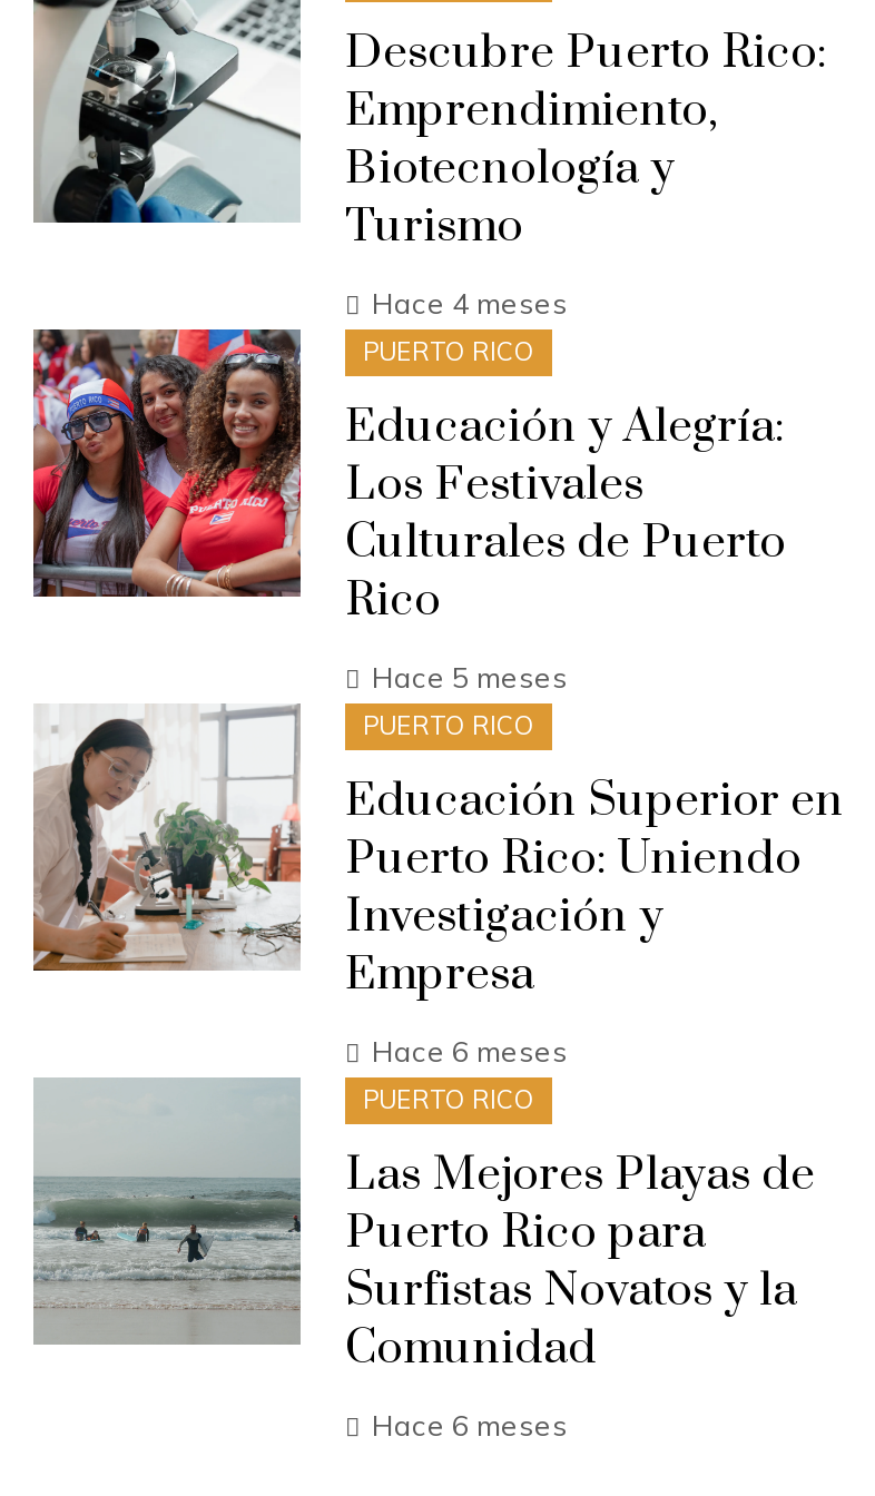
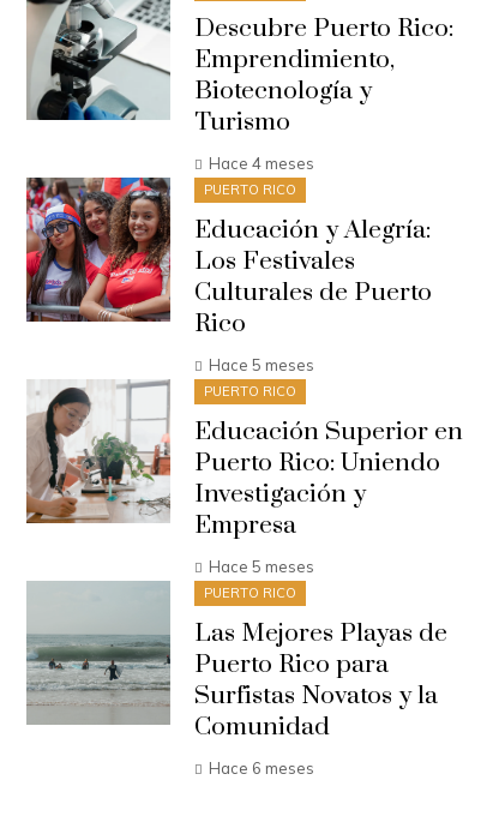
[372,1032,568,1068] Hace 6 meses -> [209,556,314,576] Hace 5 meses

